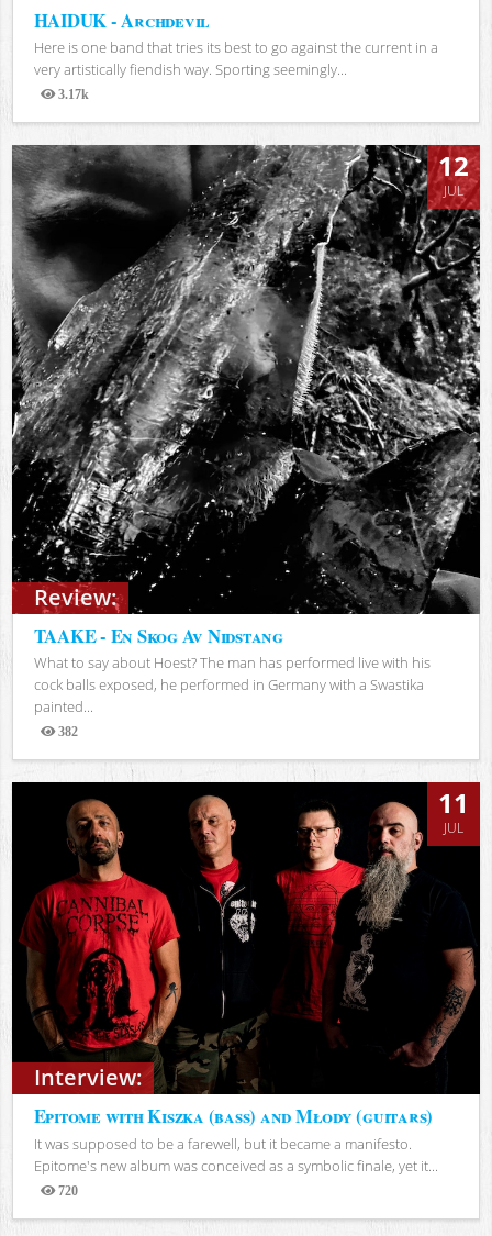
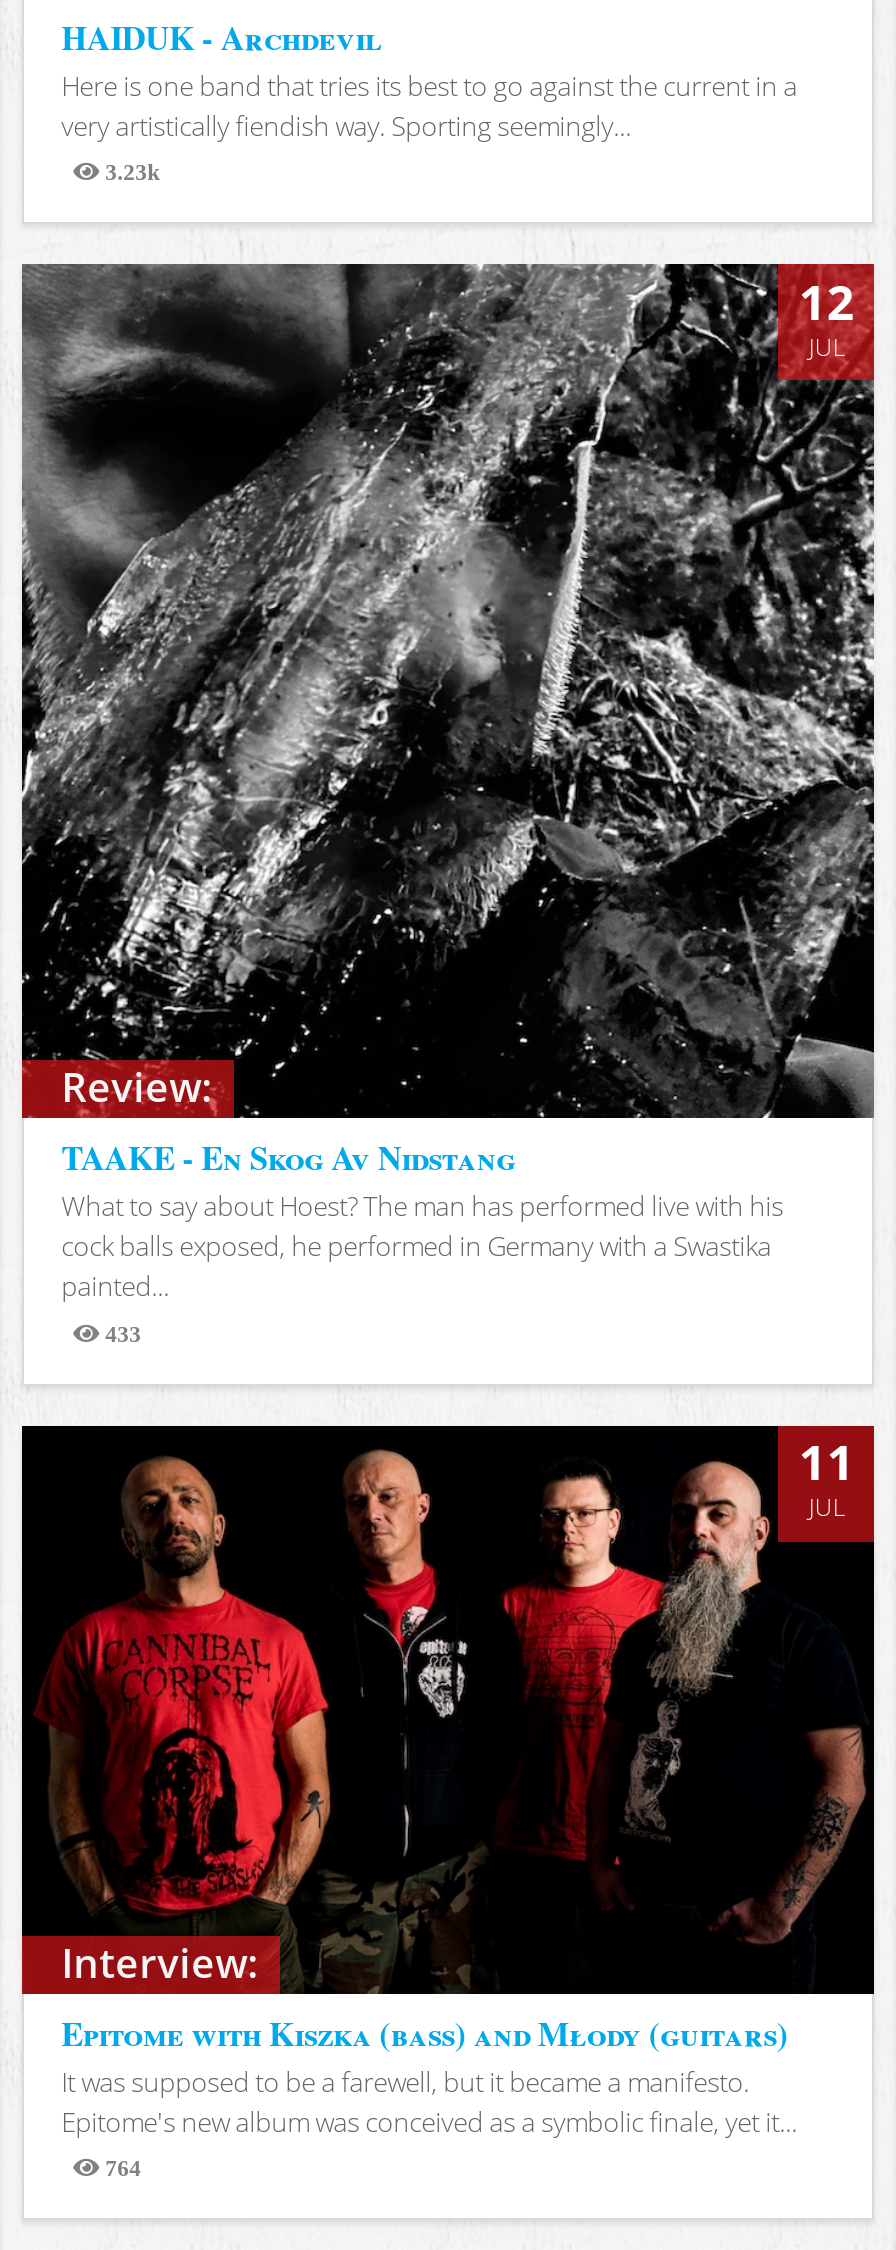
[55,88,89,100] 3.17k -> [99,160,161,182] 3.23k
[55,726,78,738] 382 -> [99,1321,141,1343] 433
[55,1184,78,1196] 720 -> [99,2156,141,2178] 764

